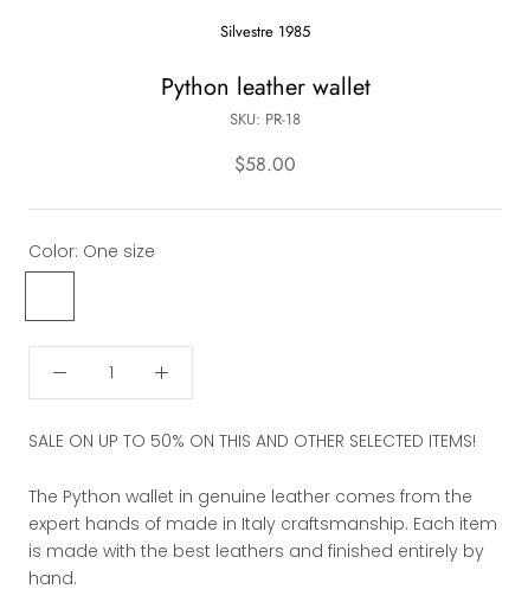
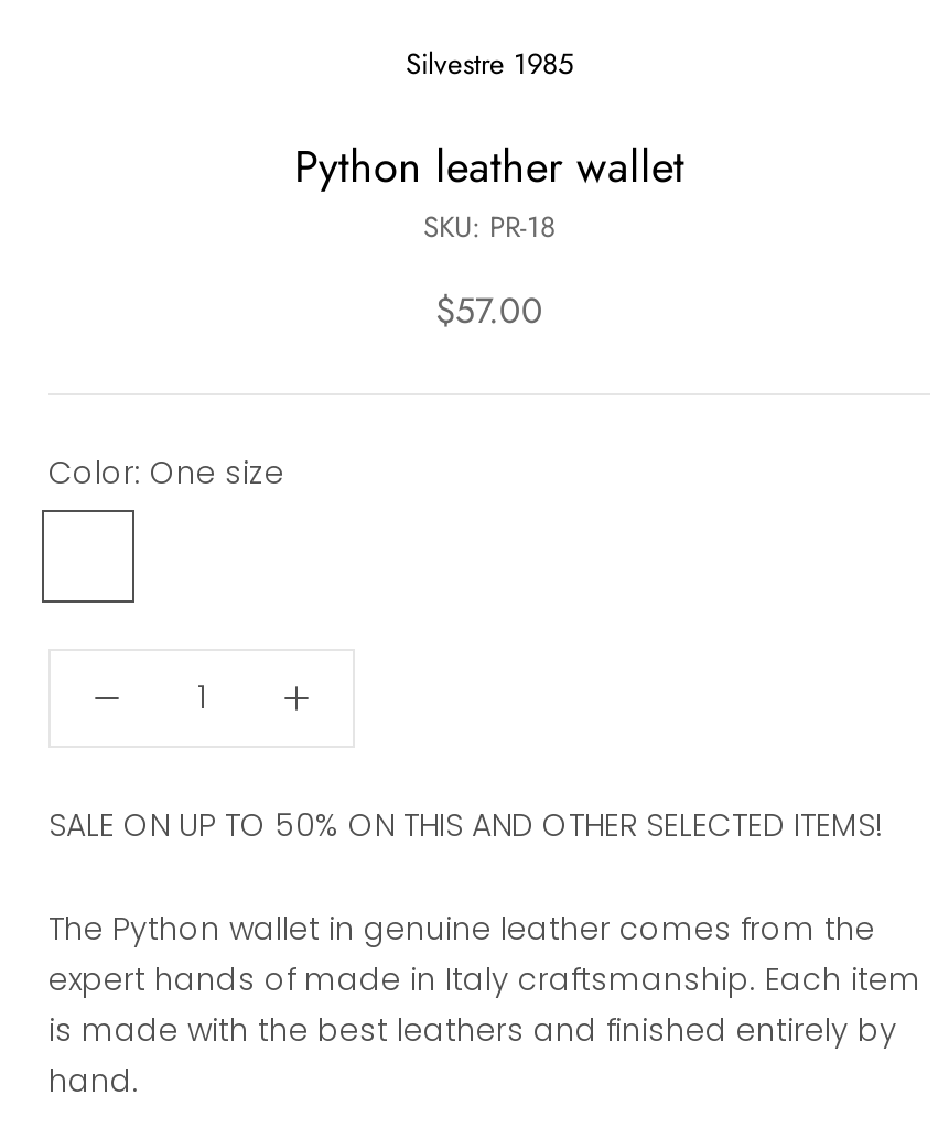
[234,150,296,178] $58.00 -> [435,285,543,336] $57.00

